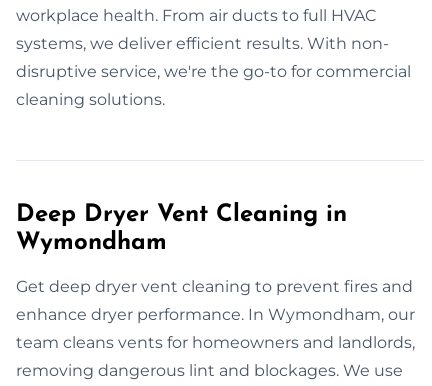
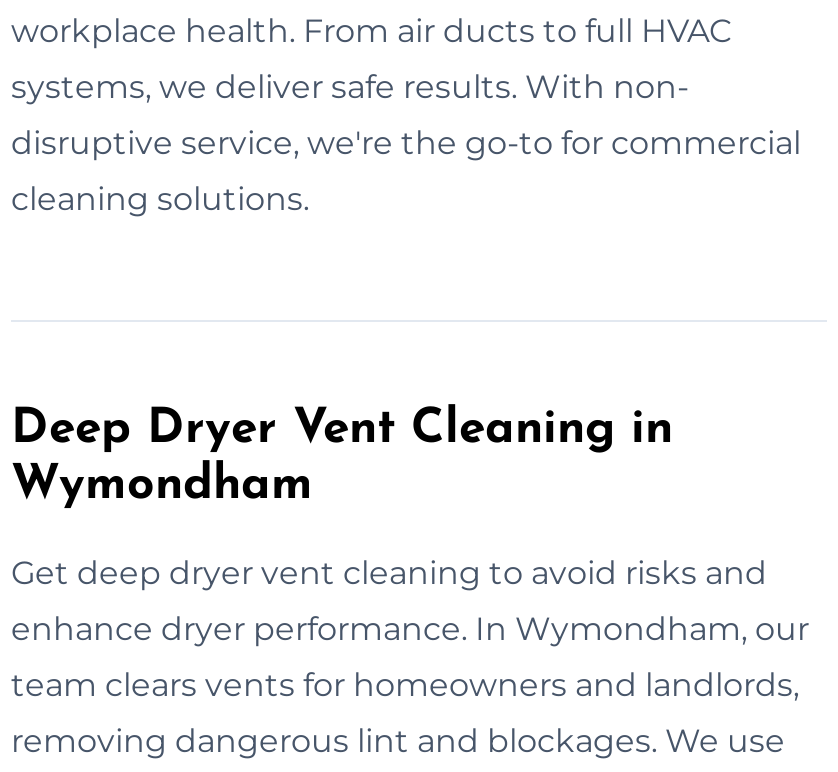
[16,34,389,53] systems, we deliver efficient results. With non- -> [11,67,689,105] systems, we deliver safe results. With non-
[16,277,413,296] Get deep dryer vent cleaning to prevent fires and -> [11,553,767,591] Get deep dryer vent cleaning to avoid risks and
[16,333,415,352] team cleans vents for homeowners and landlords, -> [11,665,799,703] team clears vents for homeowners and landlords,

